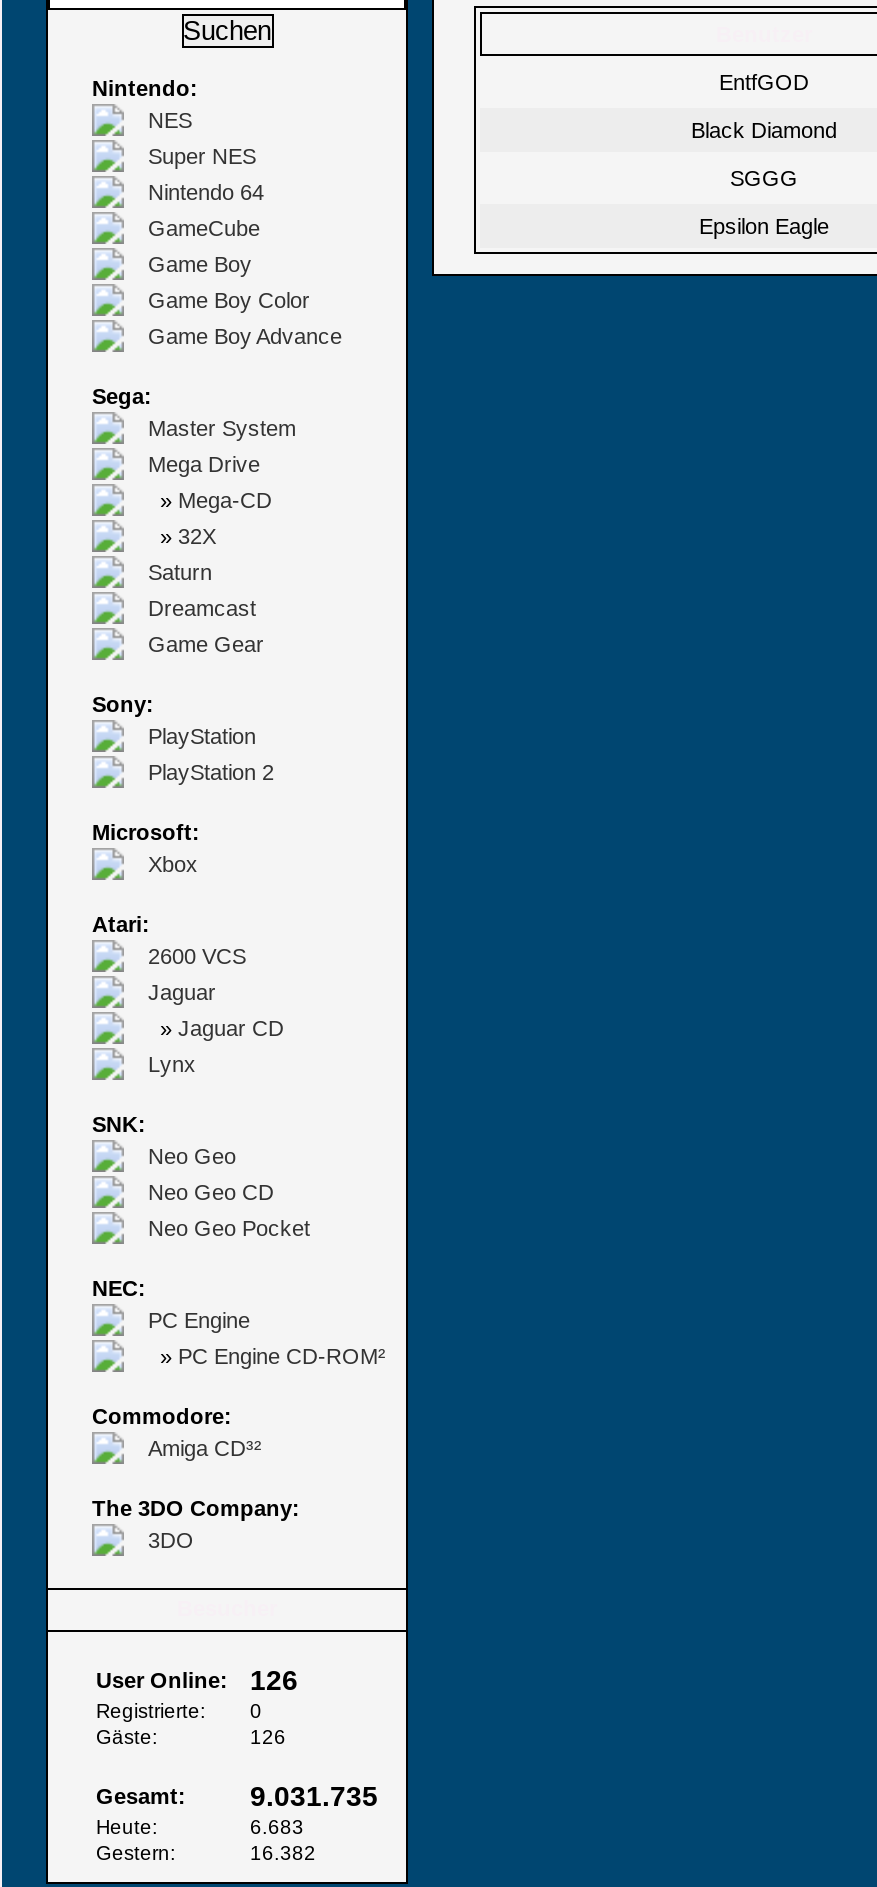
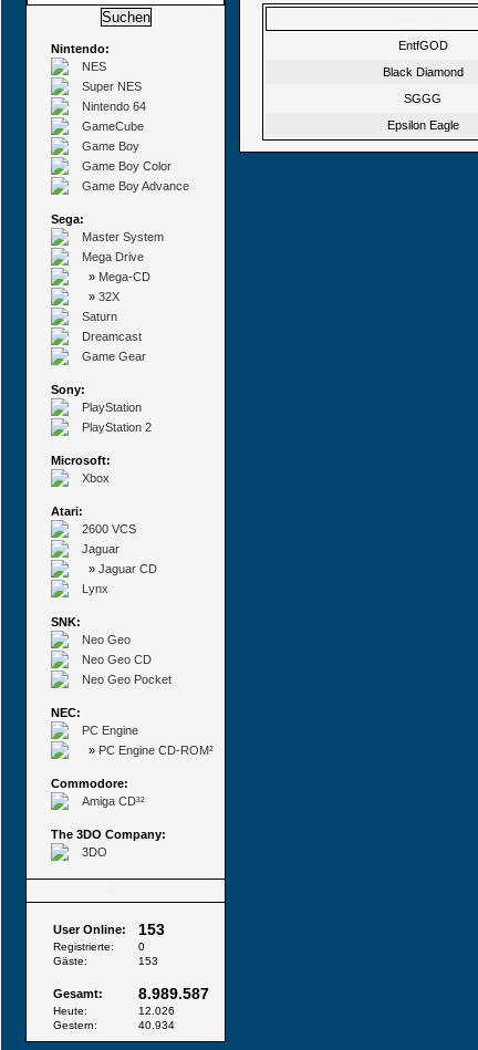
[96,1664,298,1696] User Online: 126 -> [53,921,165,938] User Online: 153
[250,1726,286,1748] 126 -> [138,955,158,967] 153
[250,1780,378,1812] 9.031.735 -> [138,985,209,1002] 8.989.587
[250,1816,304,1838] 6.683 -> [138,1005,175,1017] 12.026
[250,1842,316,1864] 16.382 -> [138,1019,175,1031] 40.934

